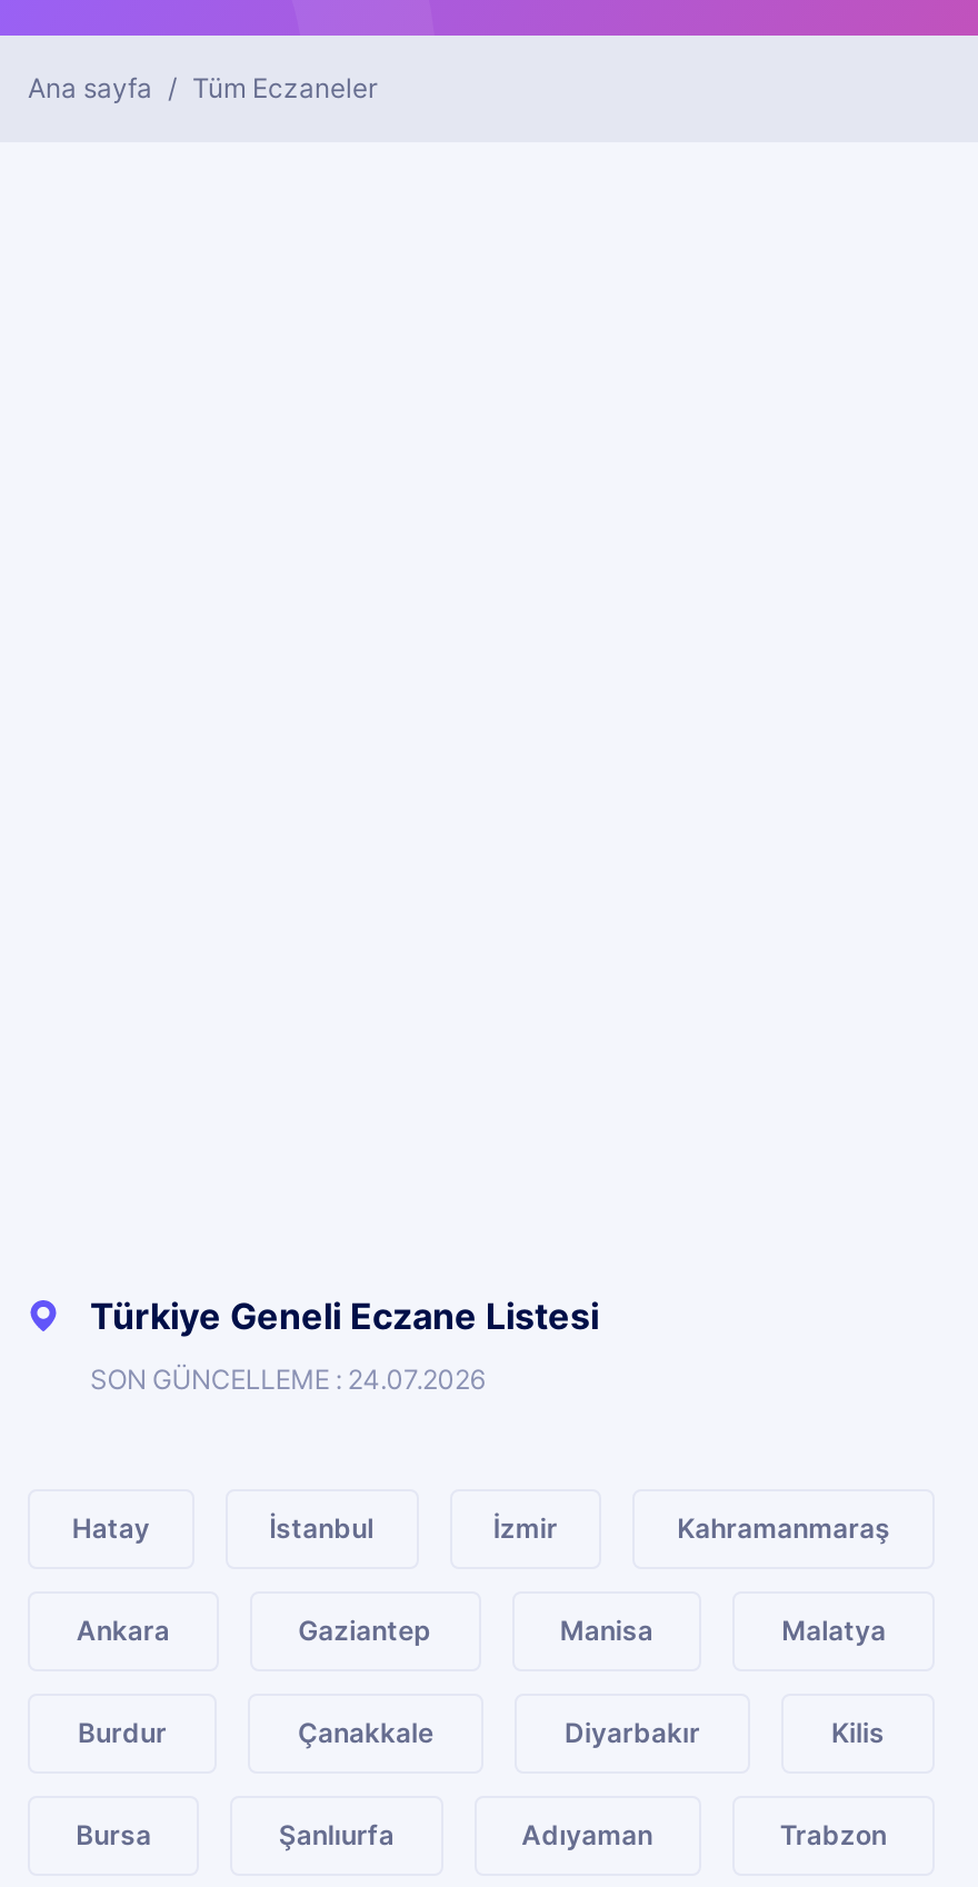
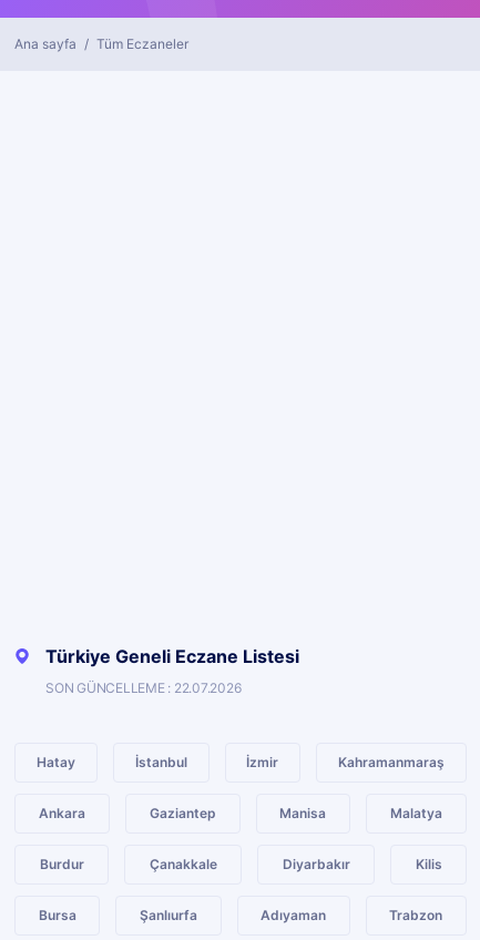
[90,1362,485,1396] SON GÜNCELLEME : 24.07.2026 -> [45,680,241,696] SON GÜNCELLEME : 22.07.2026

